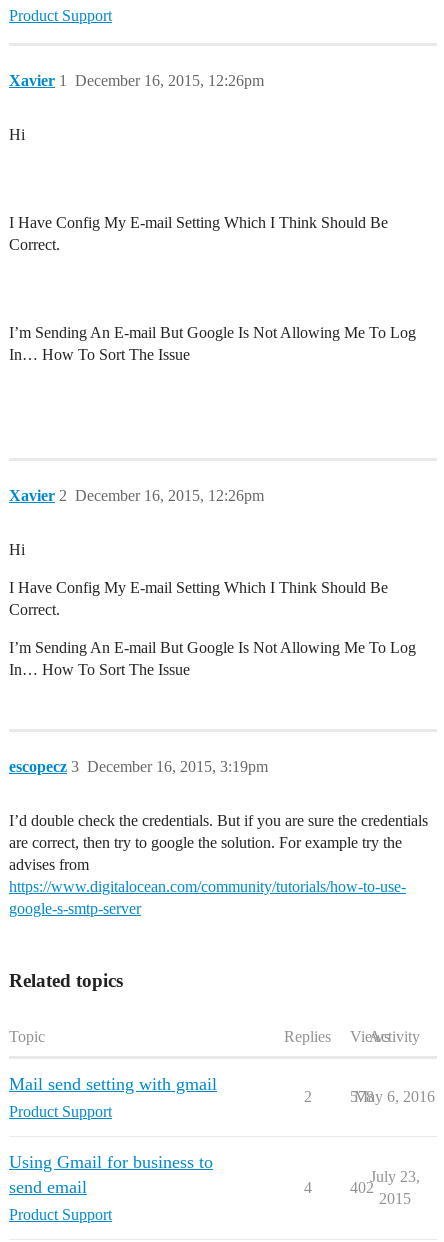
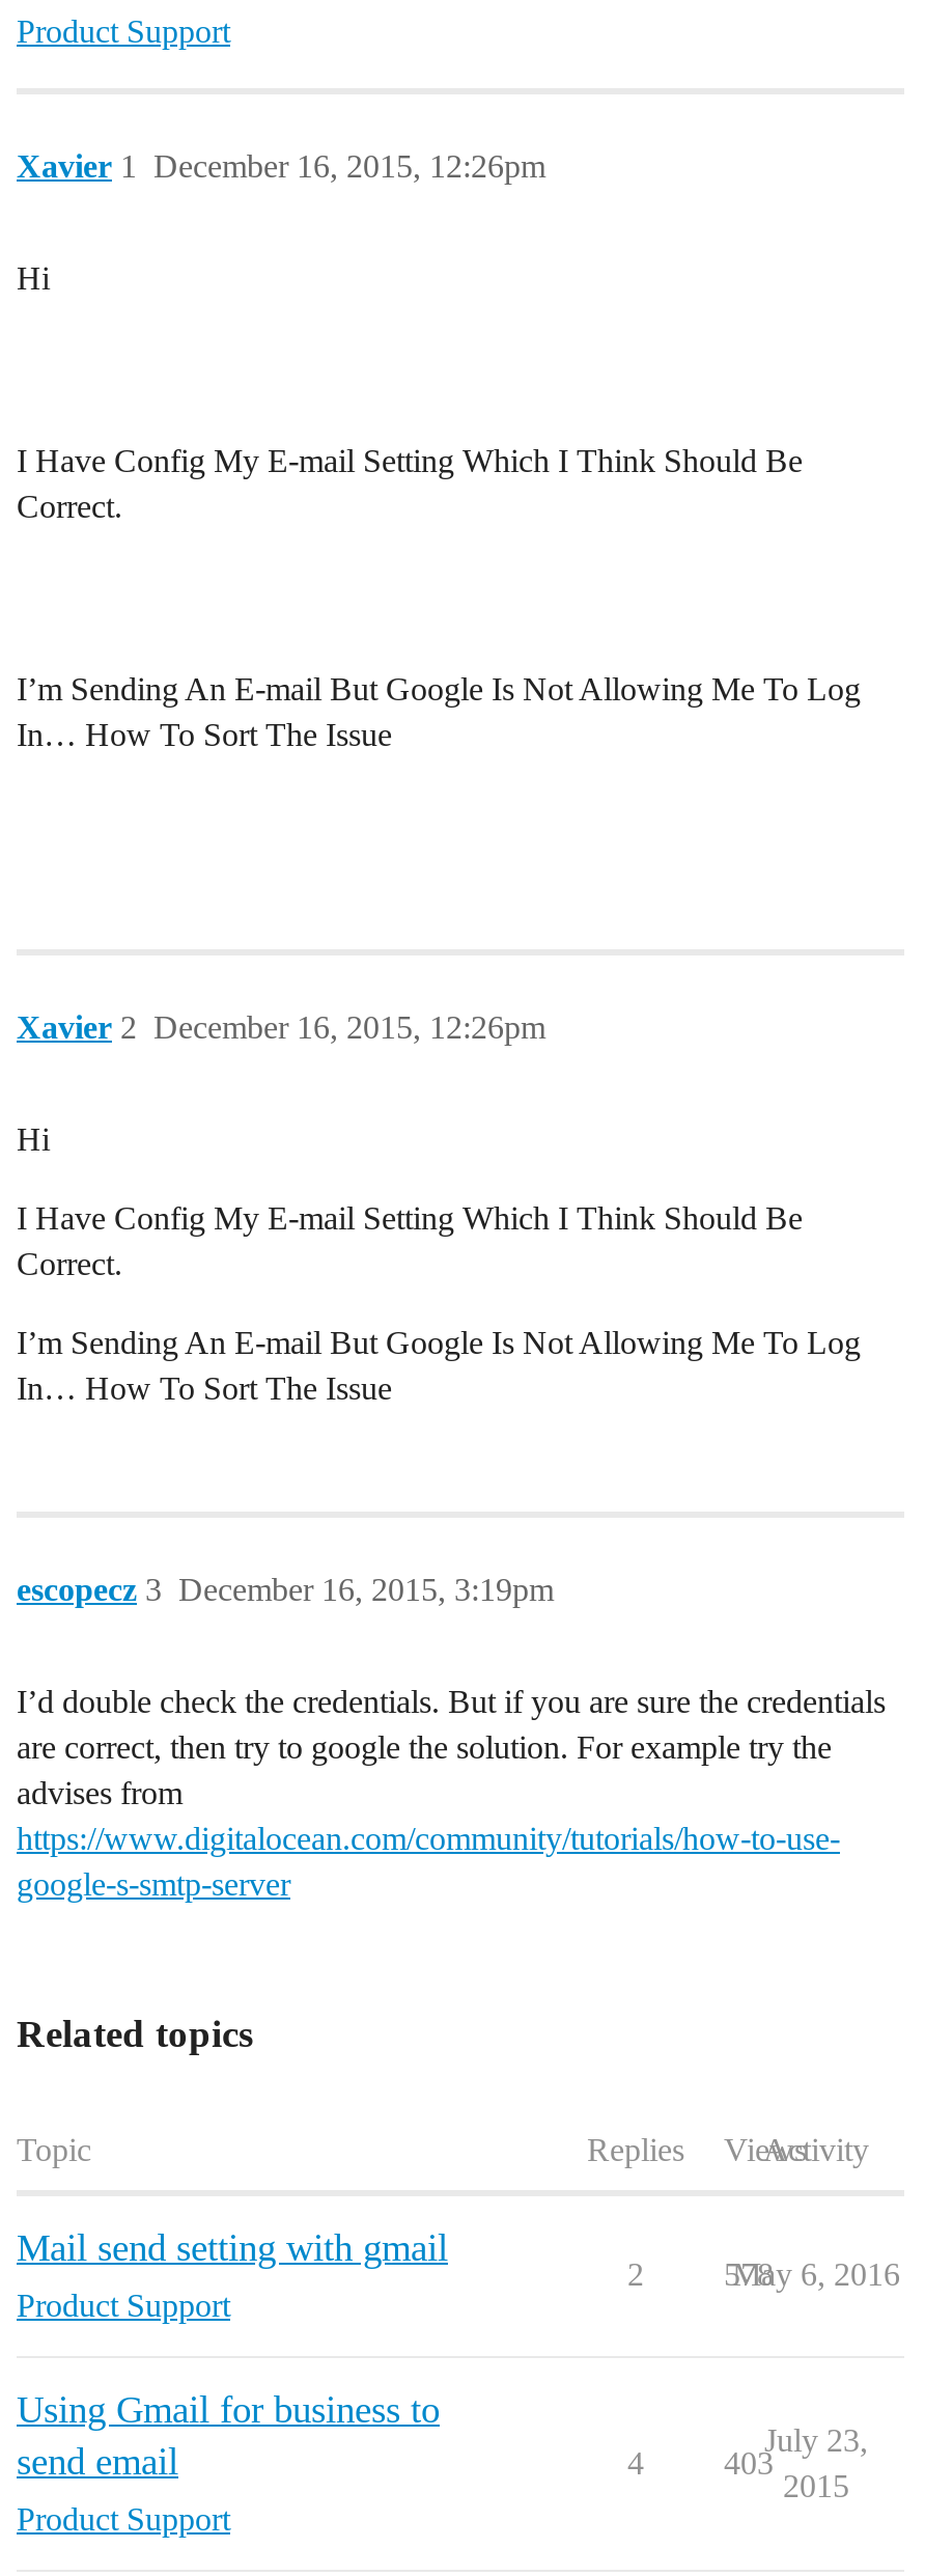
[350,1179,374,1196] 402 -> [724,2445,774,2481] 403

